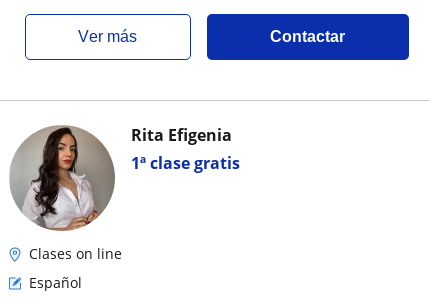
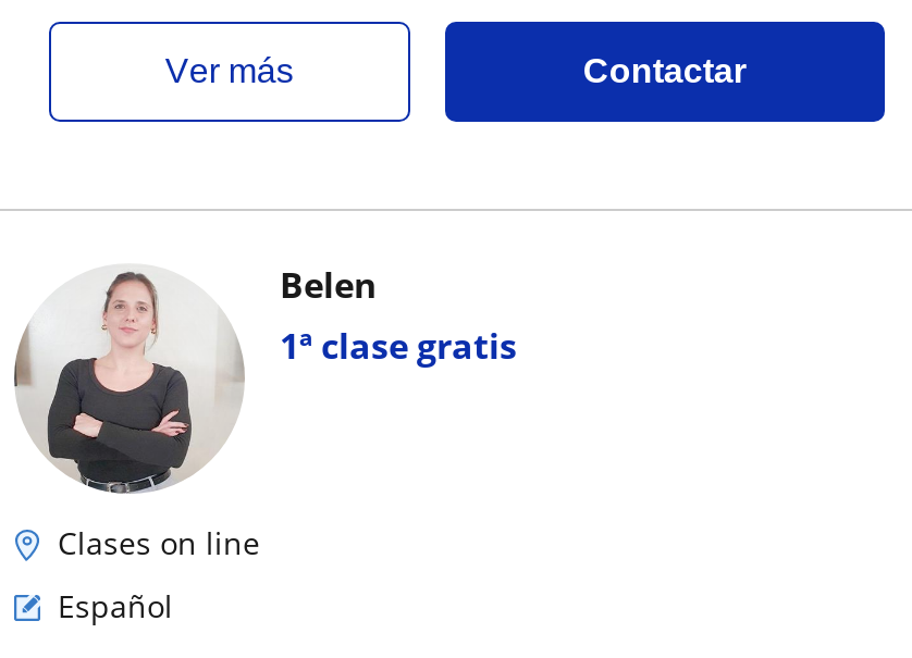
[10,124,232,231] [image] | Rita Efigenia -> [14,261,378,494] [image] | Belen

